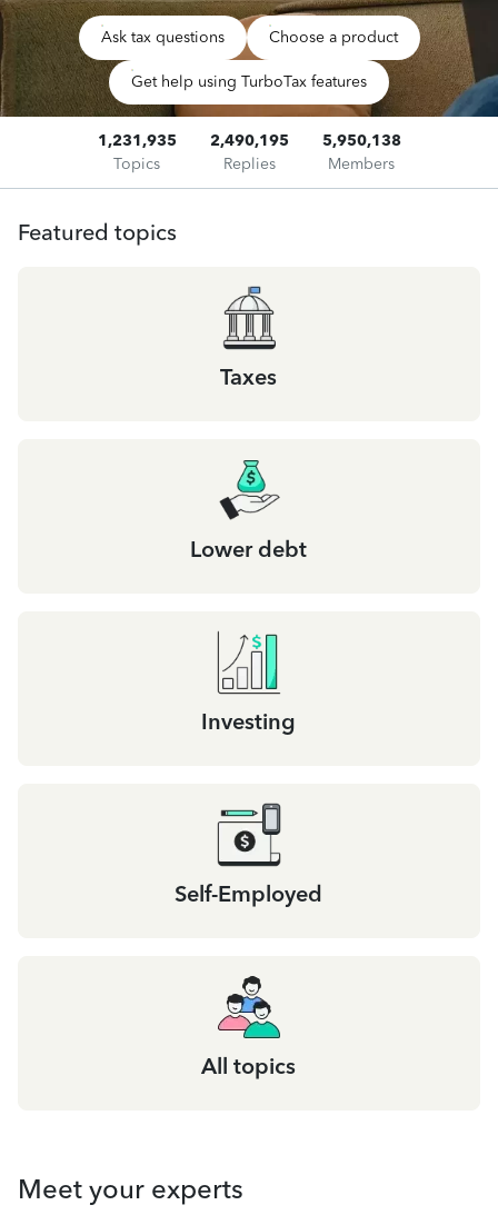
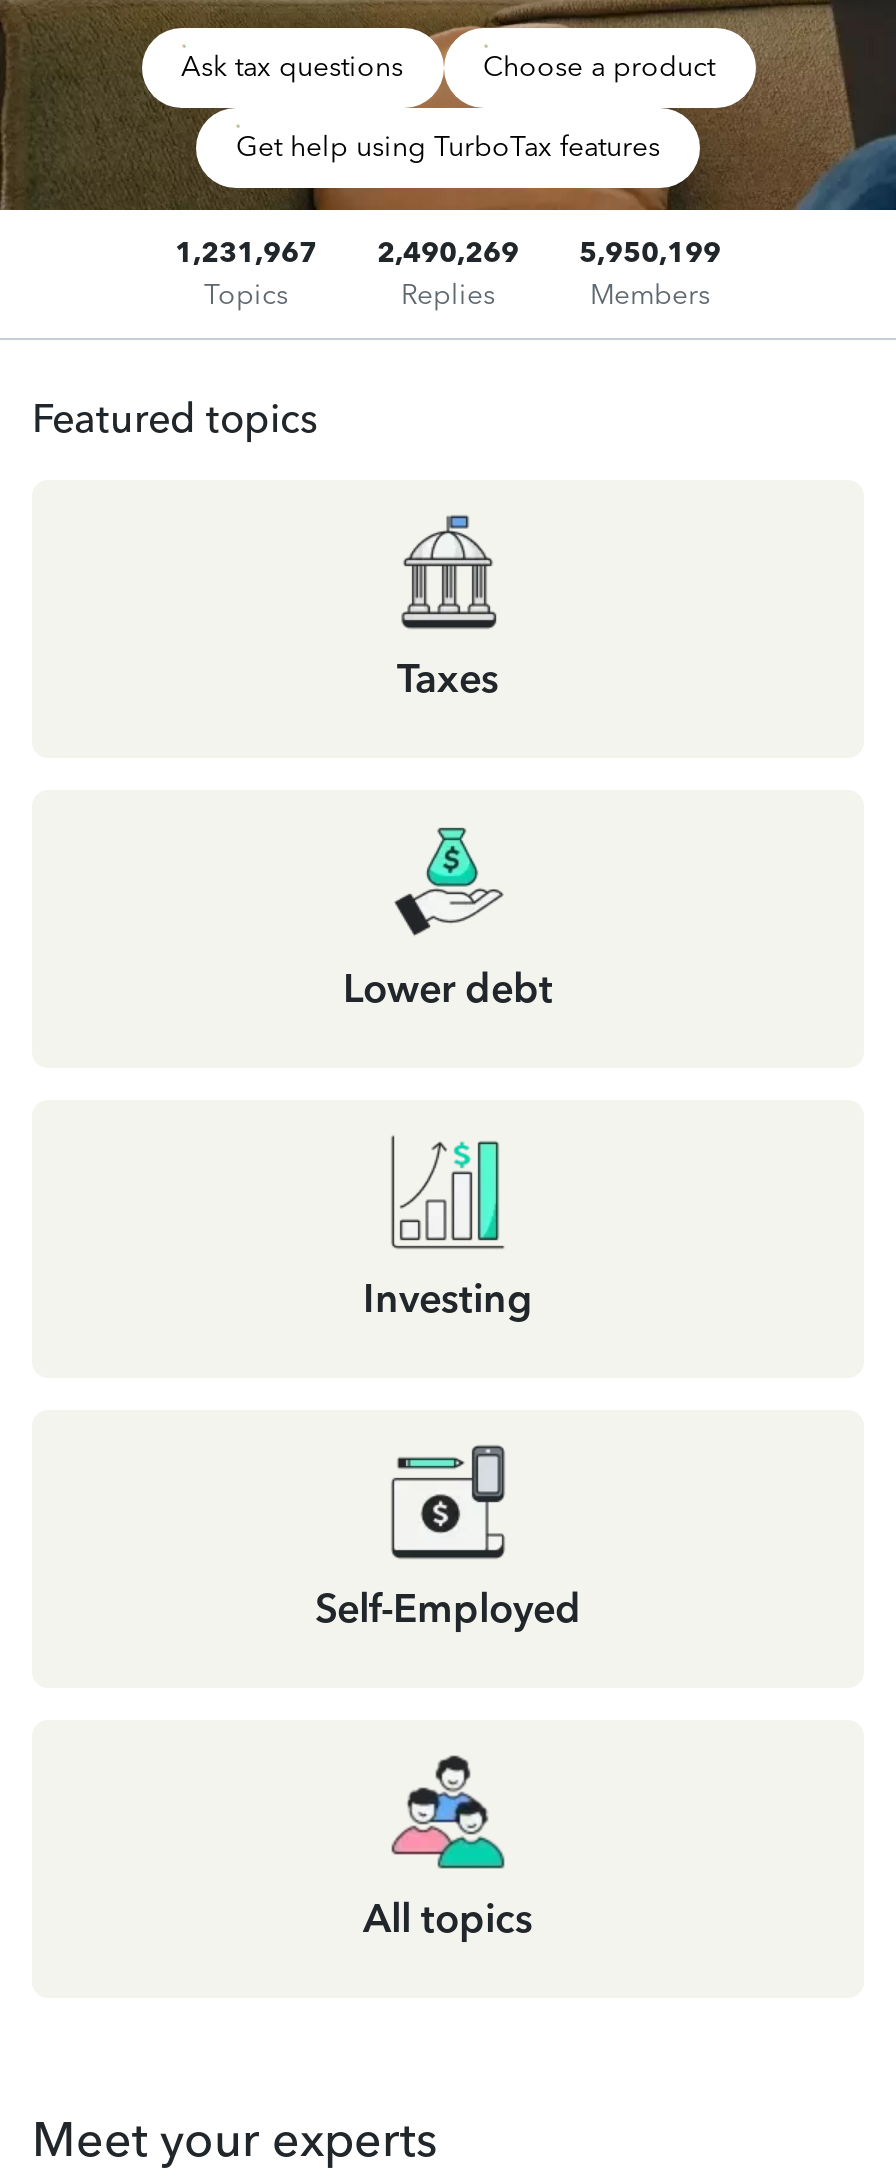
[97,131,176,150] 1,231,935 -> [175,236,317,270] 1,231,967
[210,131,288,150] 2,490,195 -> [377,236,519,270] 2,490,269
[322,131,401,150] 5,950,138 -> [579,236,721,270] 5,950,199

